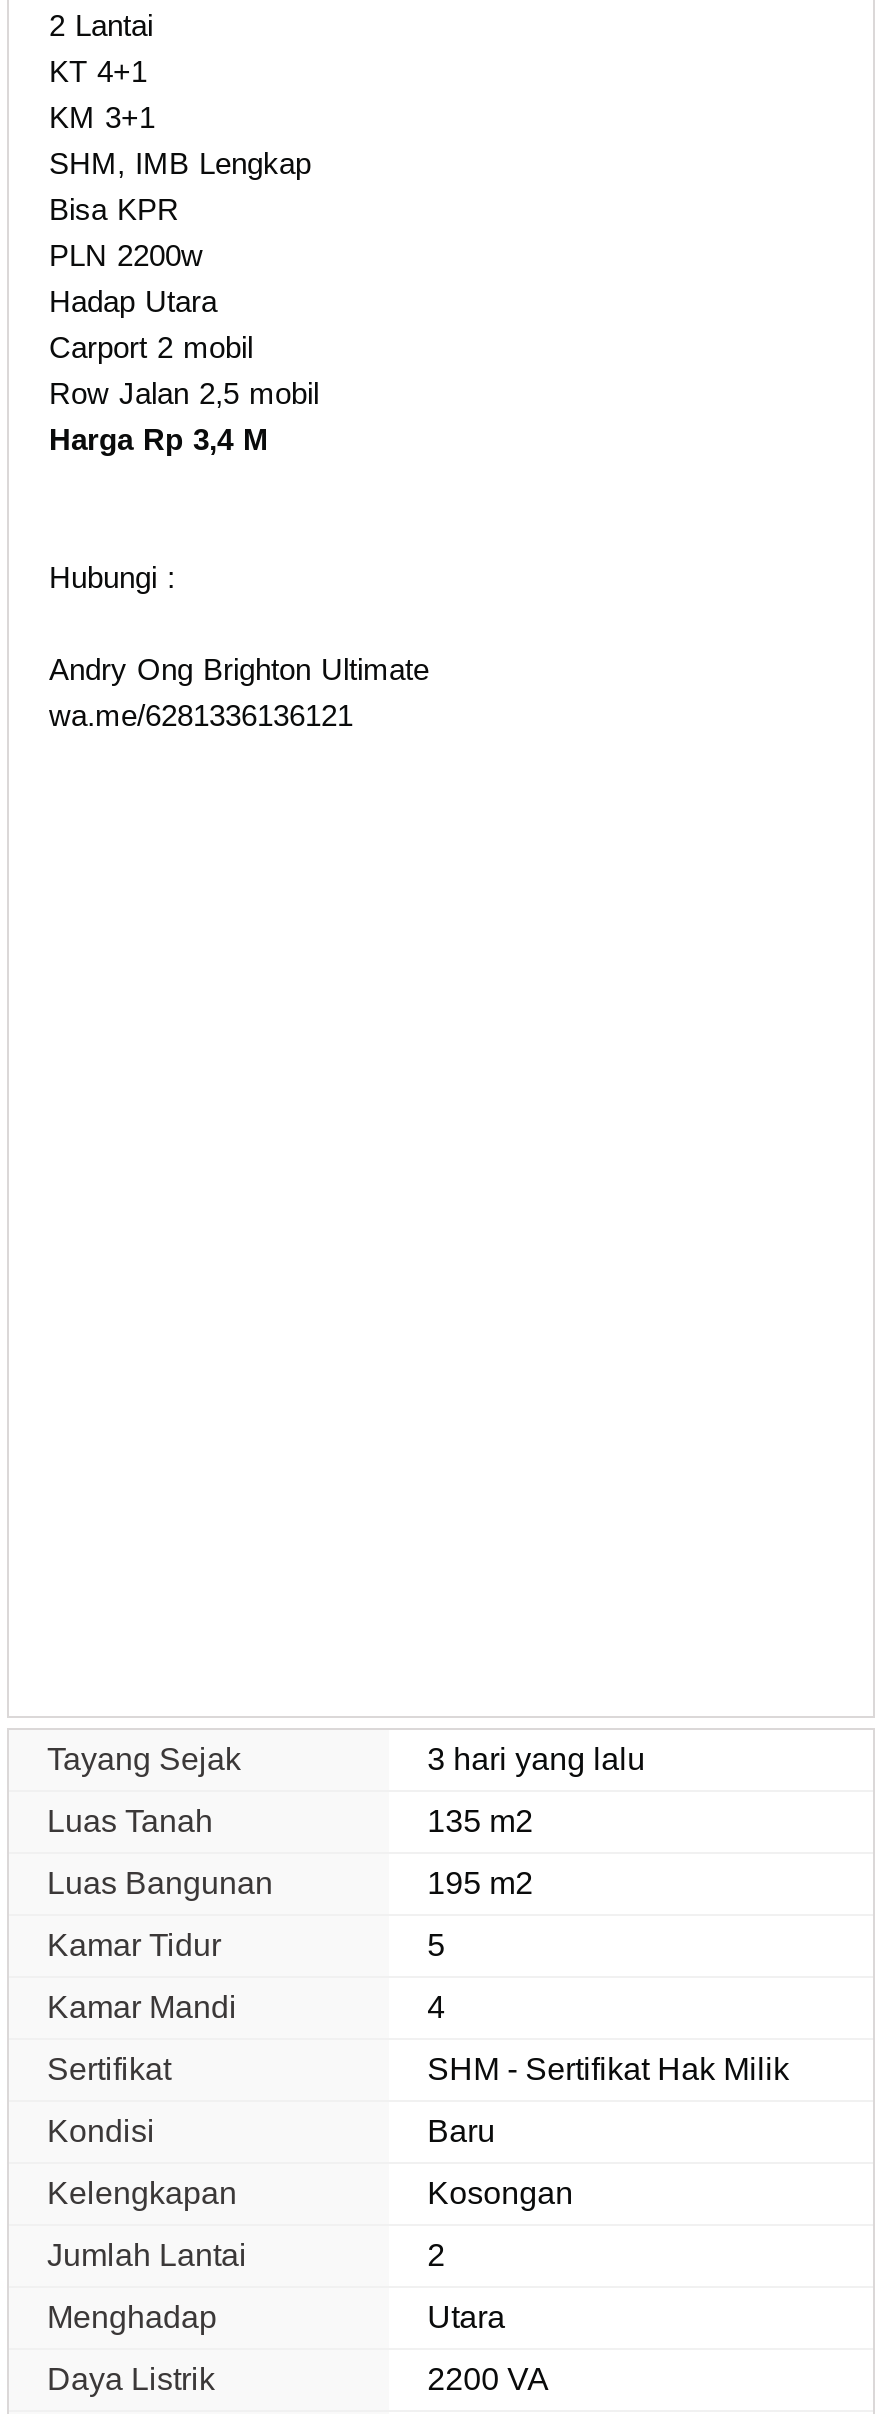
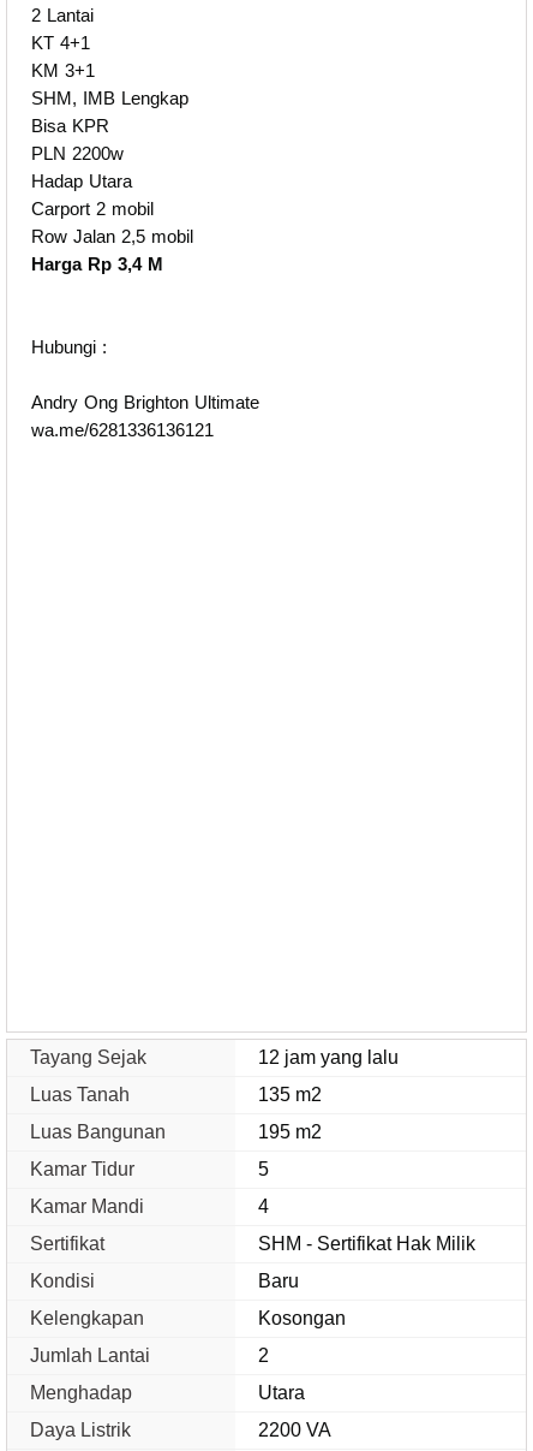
[427,1742,645,1776] 3 hari yang lalu -> [258,1047,399,1067] 12 jam yang lalu

